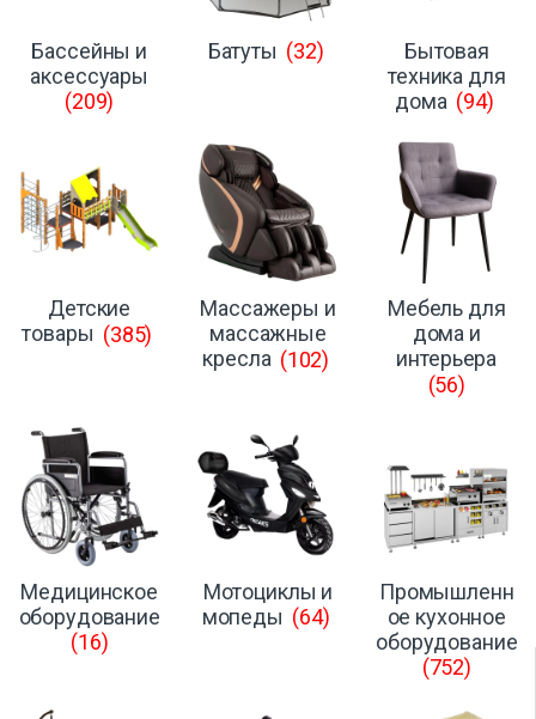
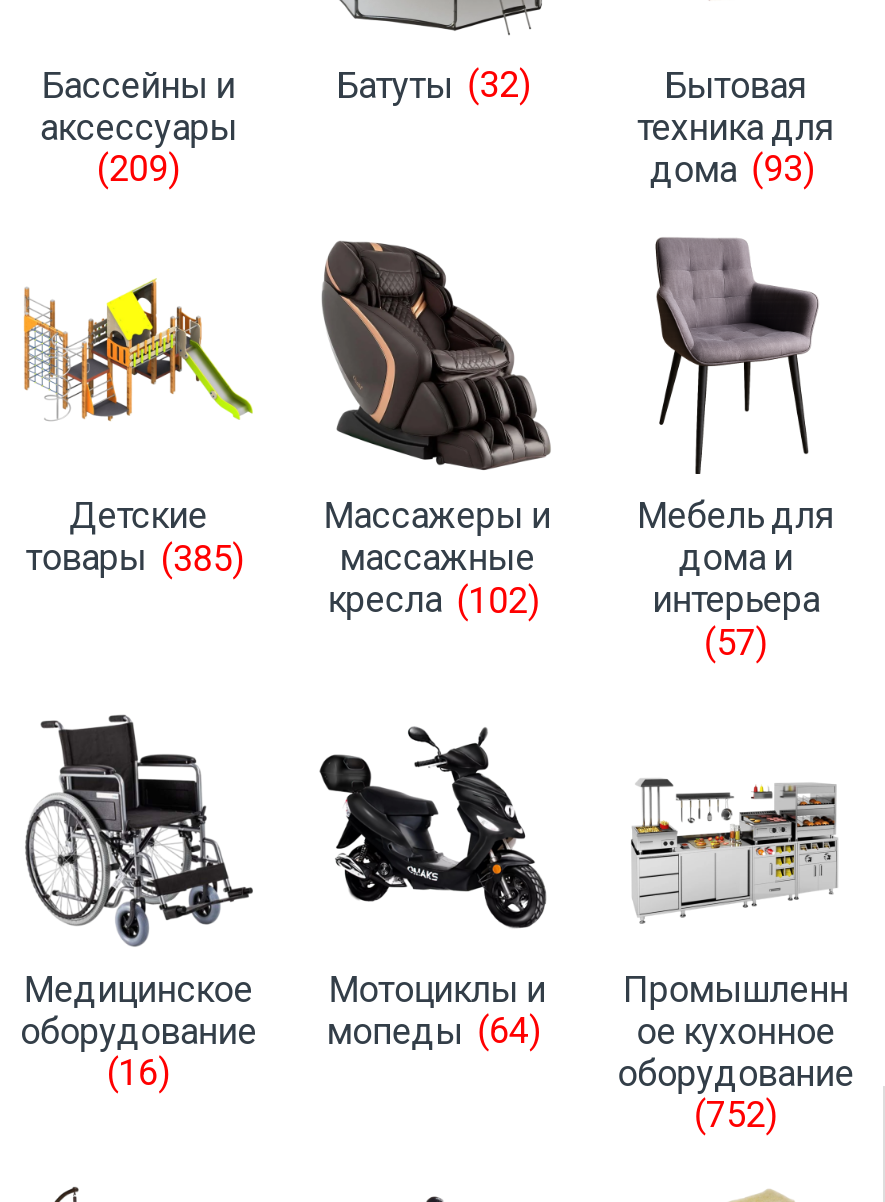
[395,89,494,114] дома (94) -> [650,148,814,190] дома (93)
[428,371,465,396] (56) -> [704,621,767,663] (57)

